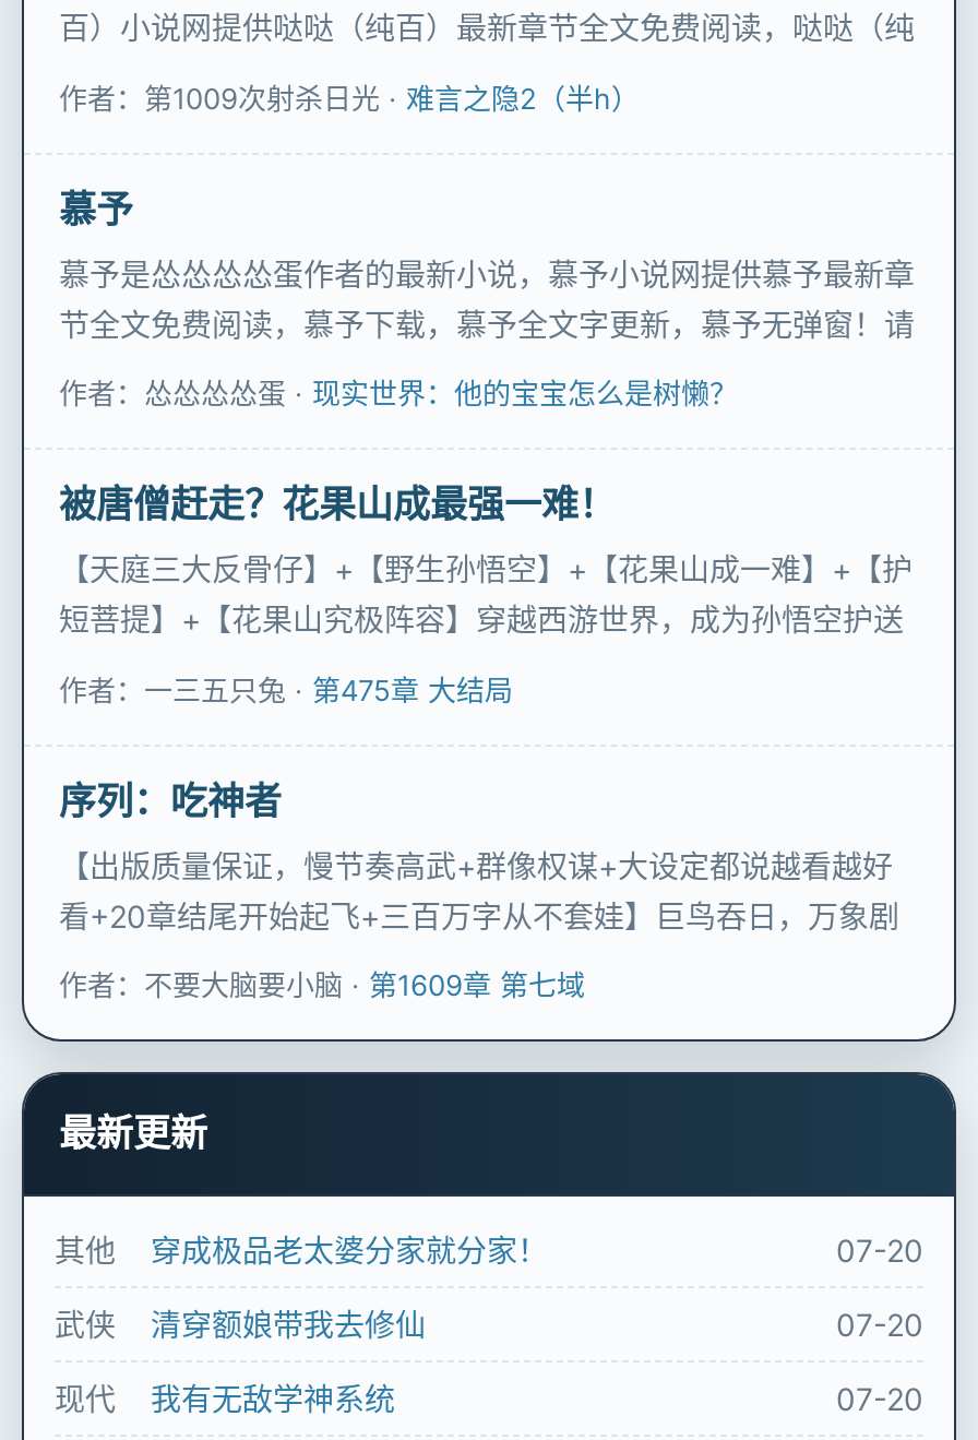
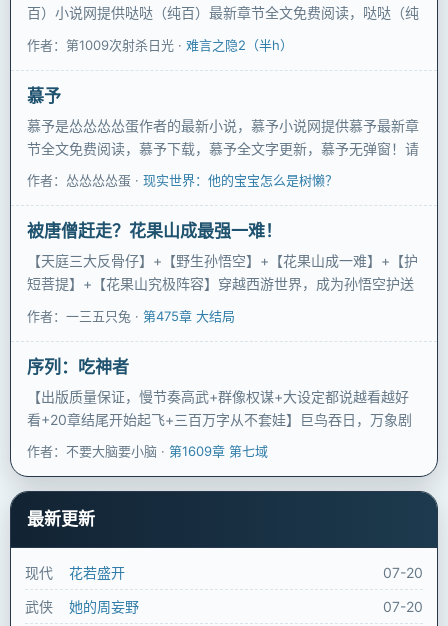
[55,1231,548,1268] 其他 | 穿成极品老太婆分家就分家！ -> [25,564,125,581] 现代 | 花若盛开
[55,1305,923,1417] 清穿额娘带我去修仙 | 07-20 | 现代 | 我有无敌学神系统 -> [69,598,139,615] 她的周妄野

